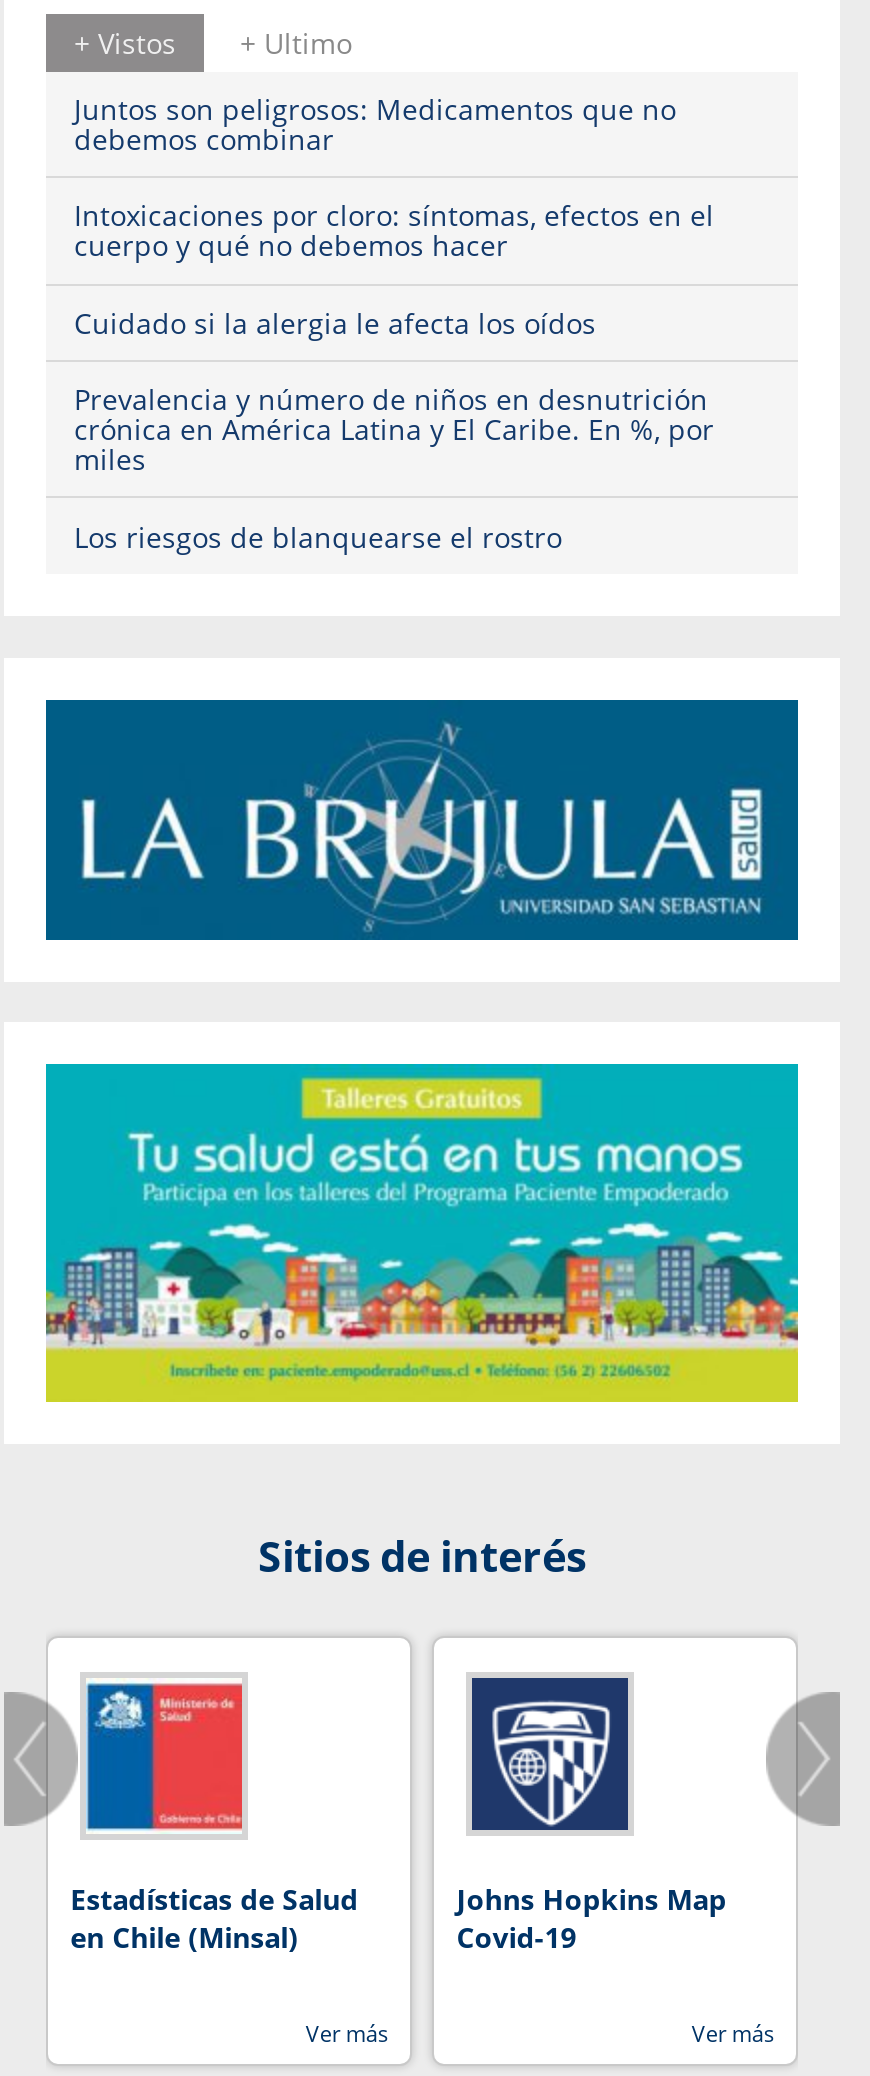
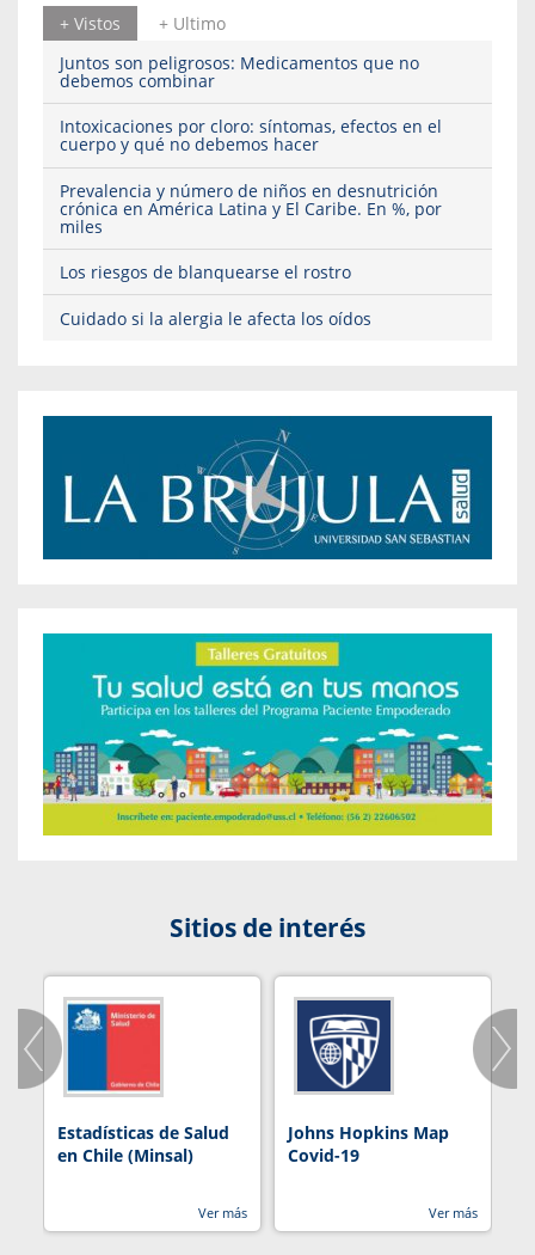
moved [74,304,596,342] -> [60,307,371,329]: Cuidado si la alergia le afecta los oídos
moved [74,380,714,555] -> [60,179,442,283]: Prevalencia y número de niños en desnutrición | crónica en América Latina y El Caribe. En %, por | miles | Los riesgos de blanquearse el rostro

